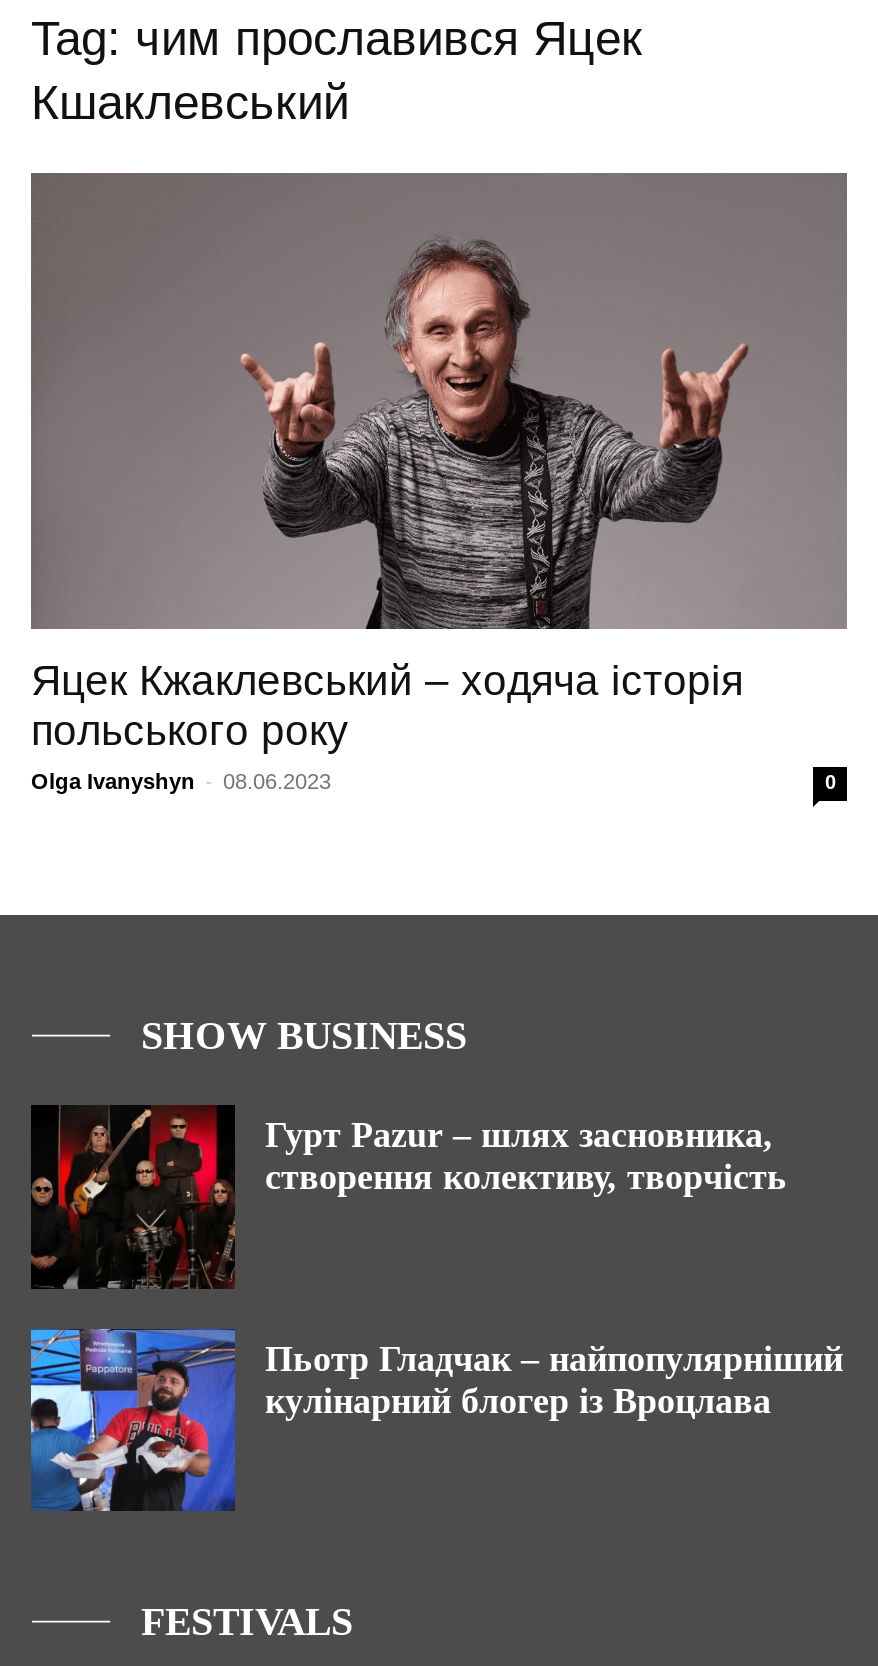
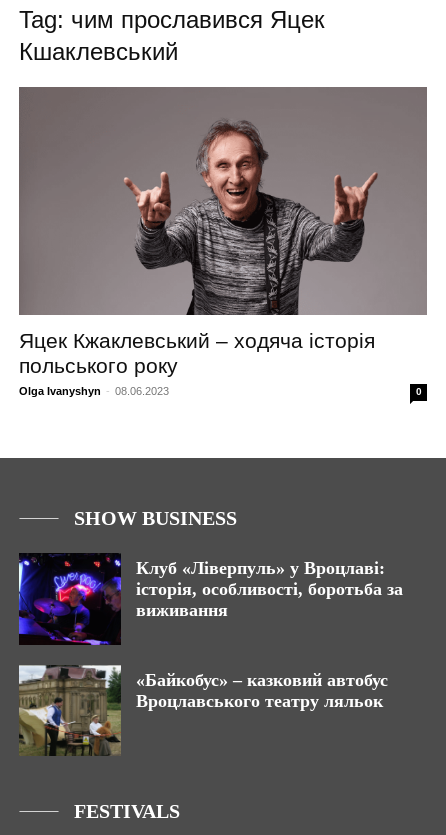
[29,1107,787,1289] [image] | Гурт Pazur – шлях засновника, | створення колективу, творчість -> [18,553,403,646] [image] | Клуб «Ліверпуль» у Вроцлаві: | історія, особливості, боротьба за | виживання
[29,1327,843,1513] [image] | Пьотр Гладчак – найпопулярніший | кулінарний блогер із Вроцлава -> [18,664,388,756] [image] | «Байкобус» – казковий автобус | Вроцлавського театру ляльок

